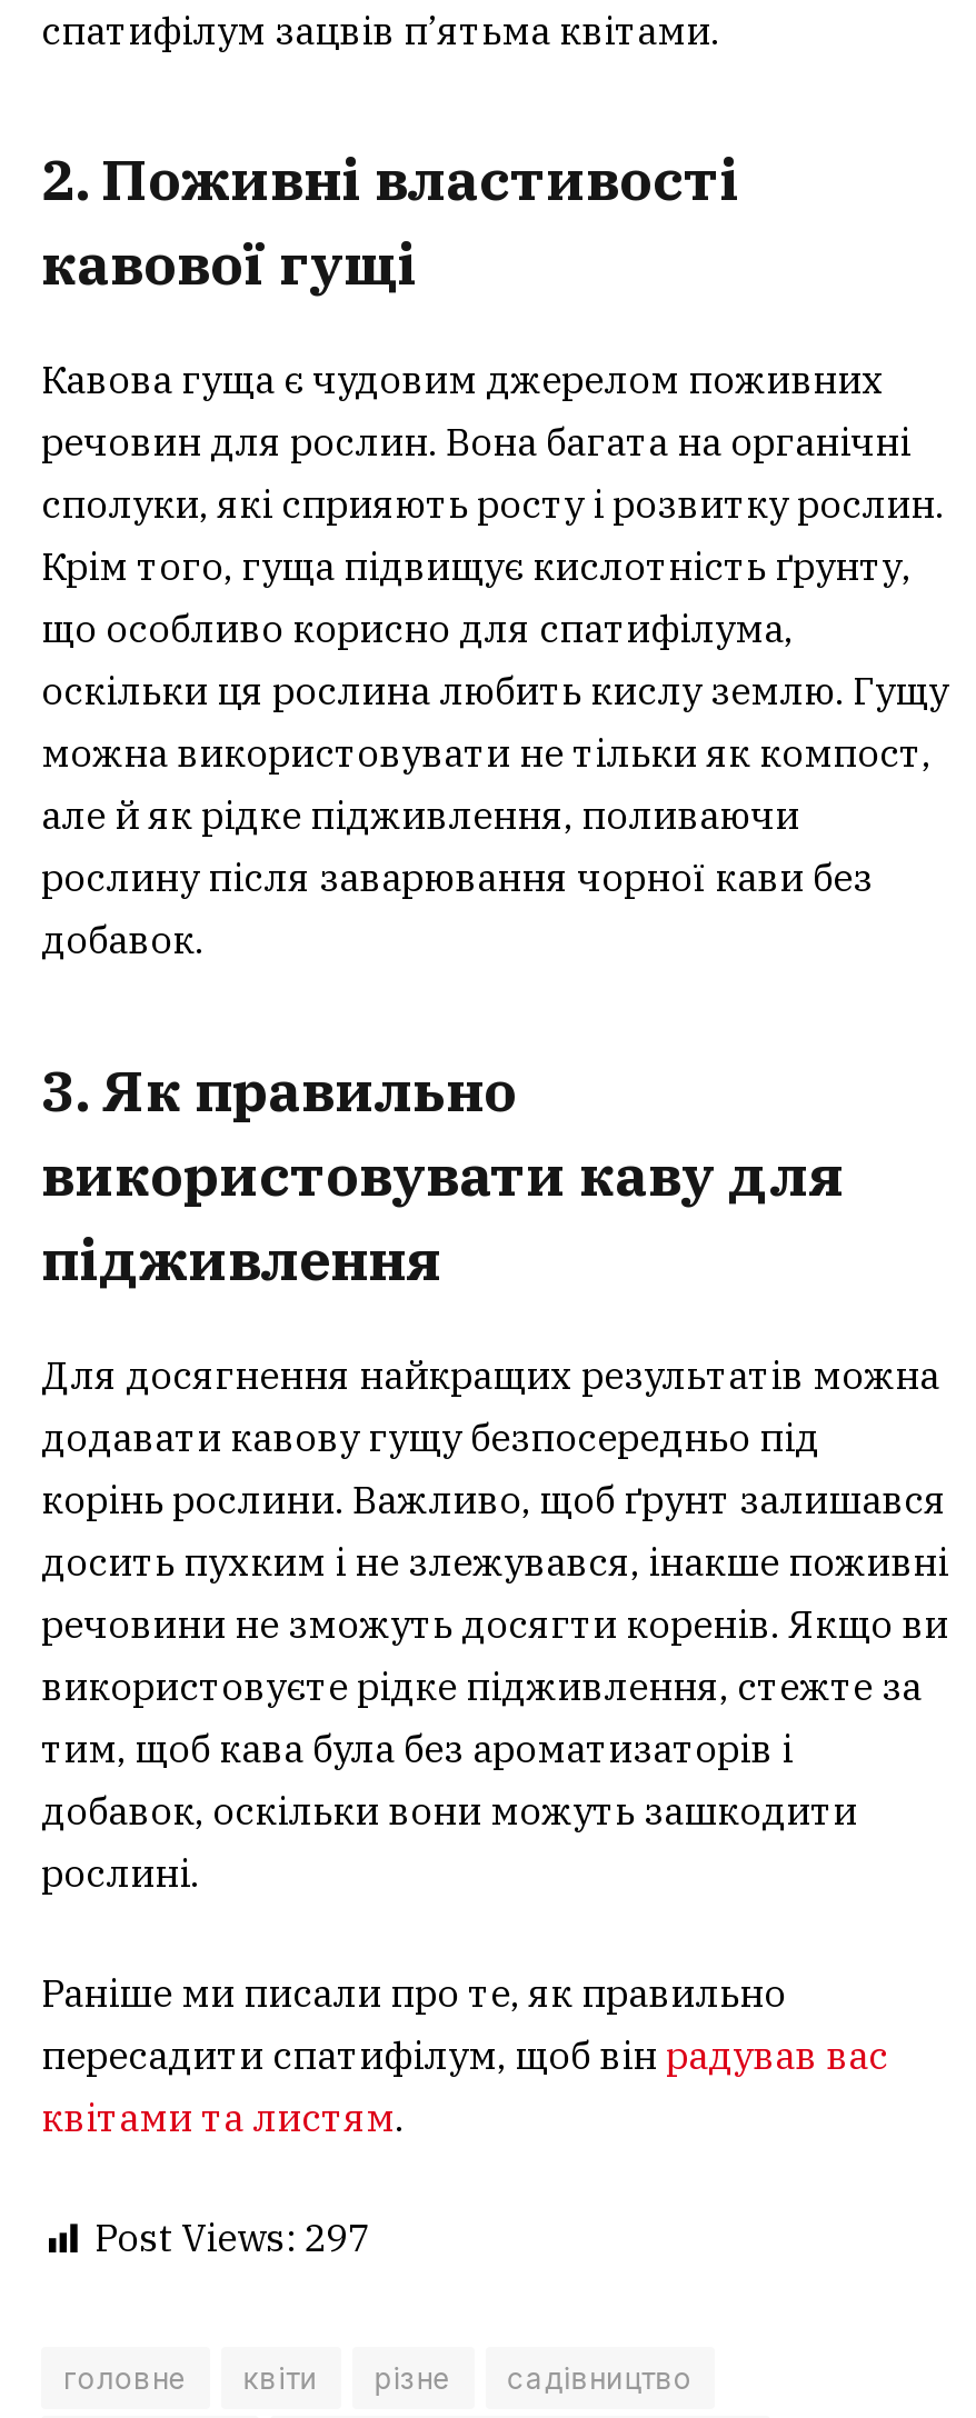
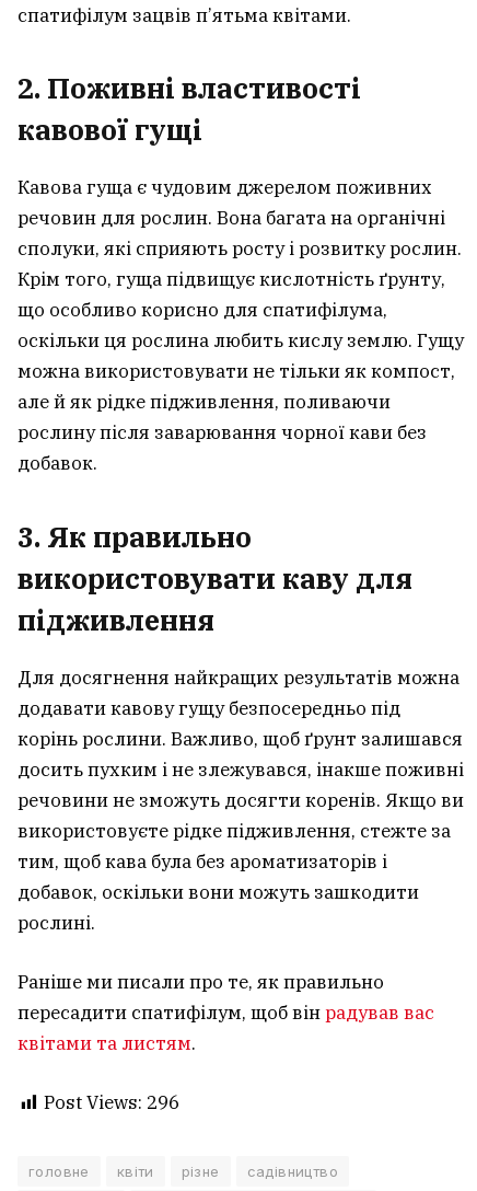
[94,2214,370,2263] Post Views: 297 -> [44,1090,179,1114] Post Views: 296

